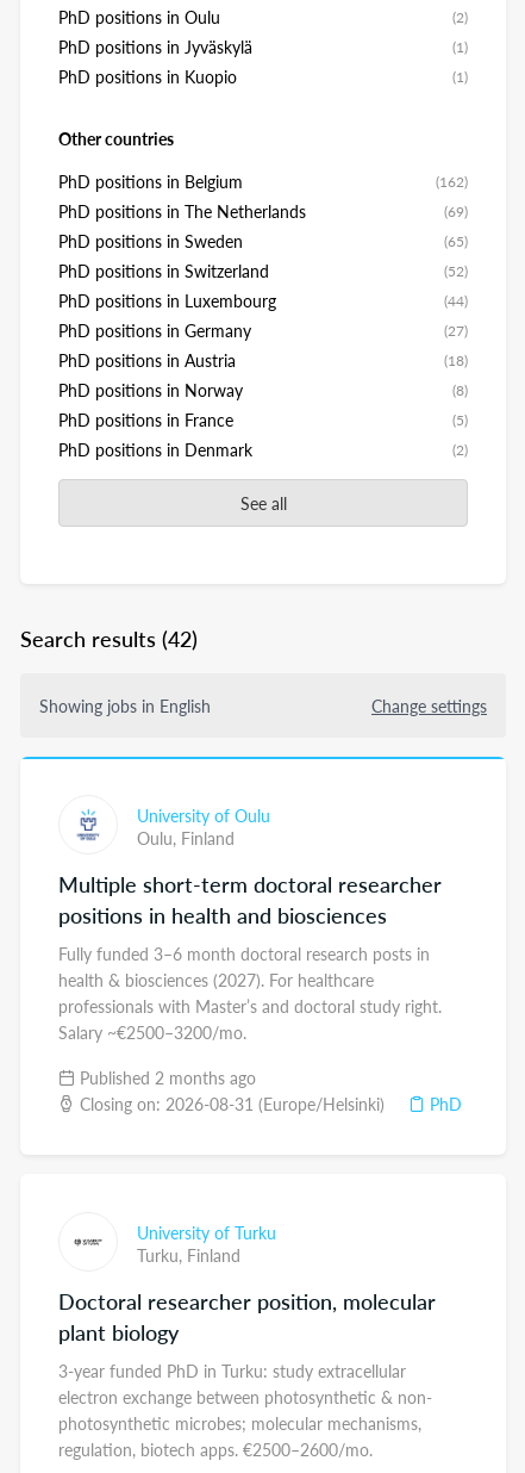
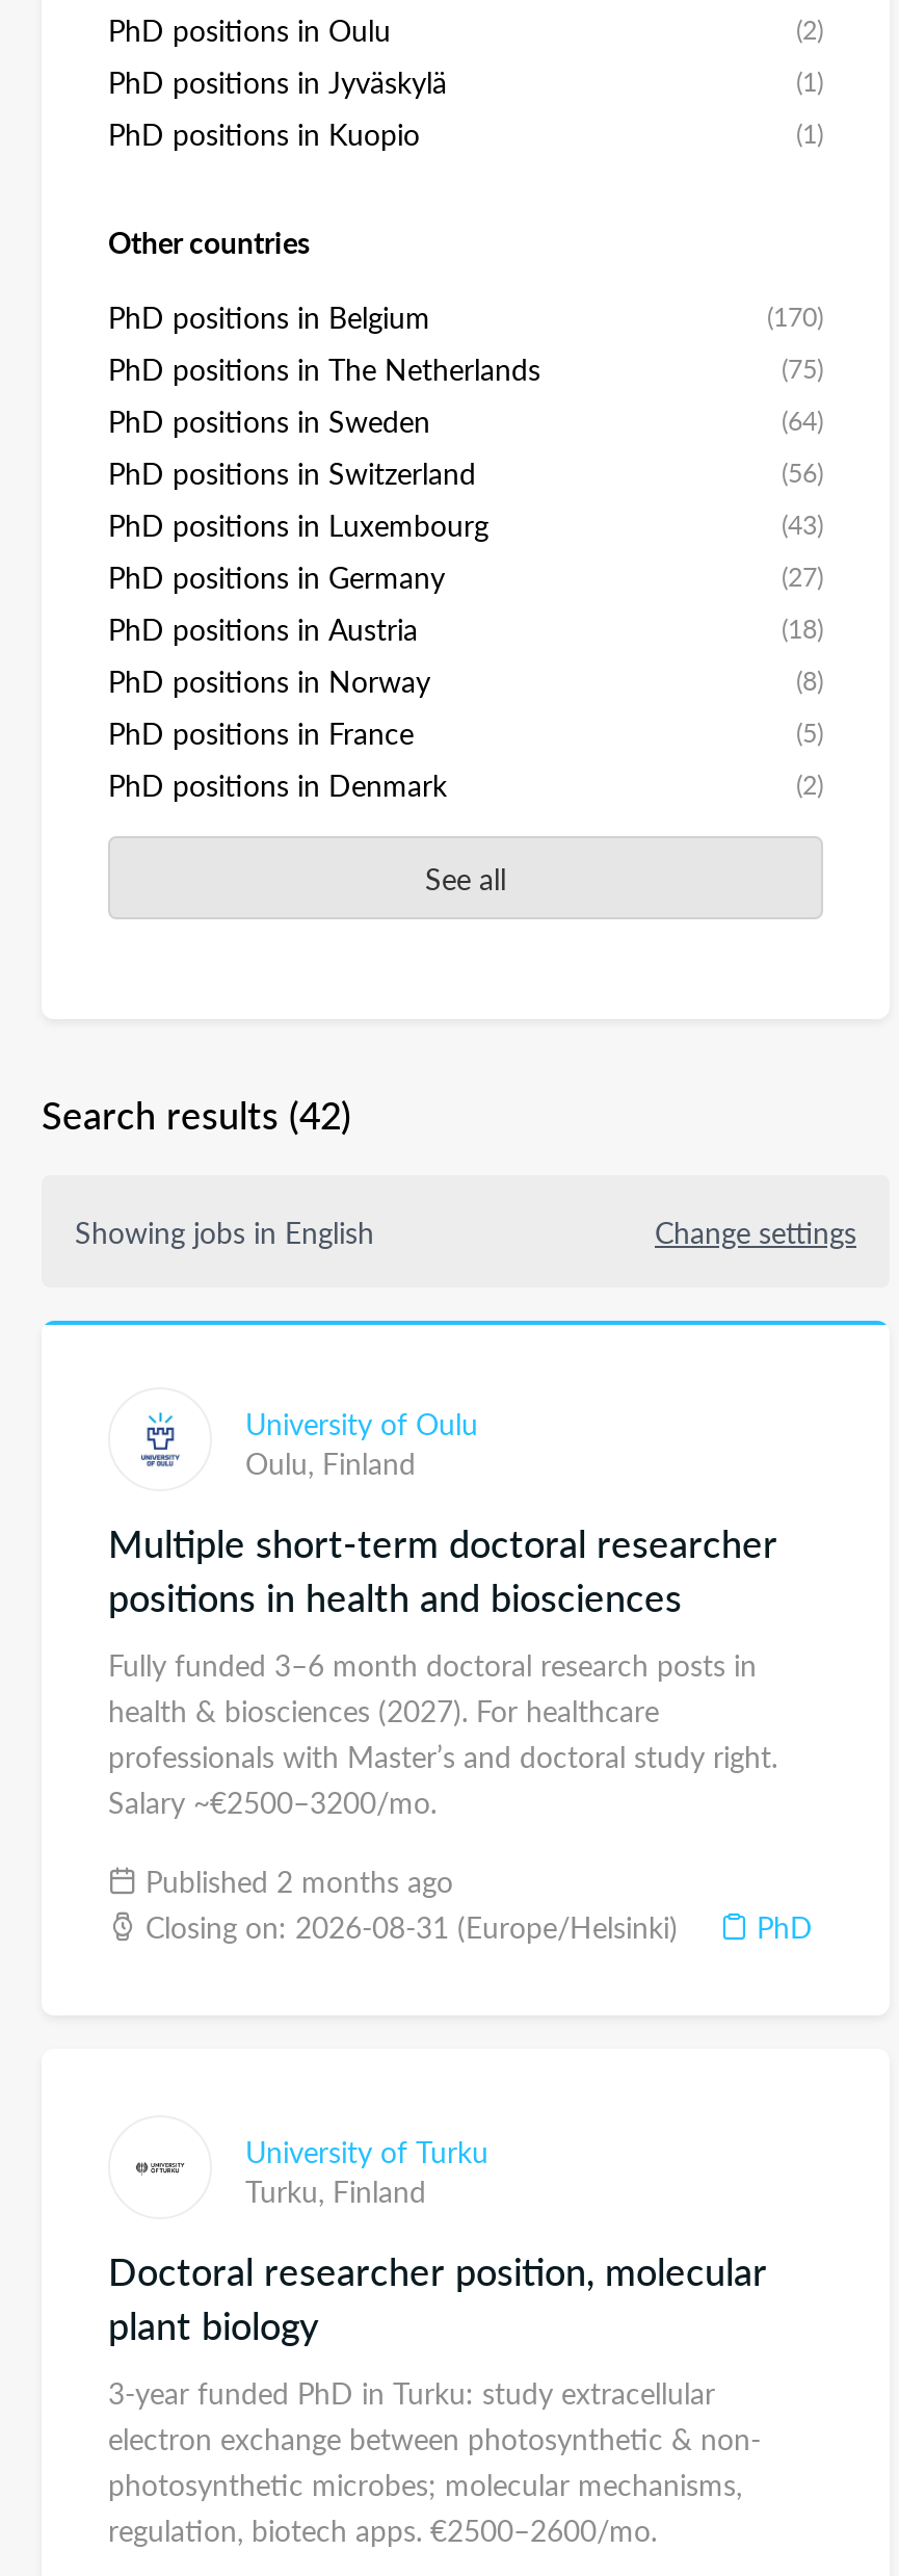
[436,170,468,192] (162) -> [767,297,823,335] (170)
[444,200,468,222] (69) -> [782,349,823,387] (75)
[444,230,468,251] (65) -> [782,401,823,439] (64)
[444,260,468,281] (52) -> [782,453,823,491] (56)
[444,290,468,311] (44) -> [782,505,823,543] (43)

